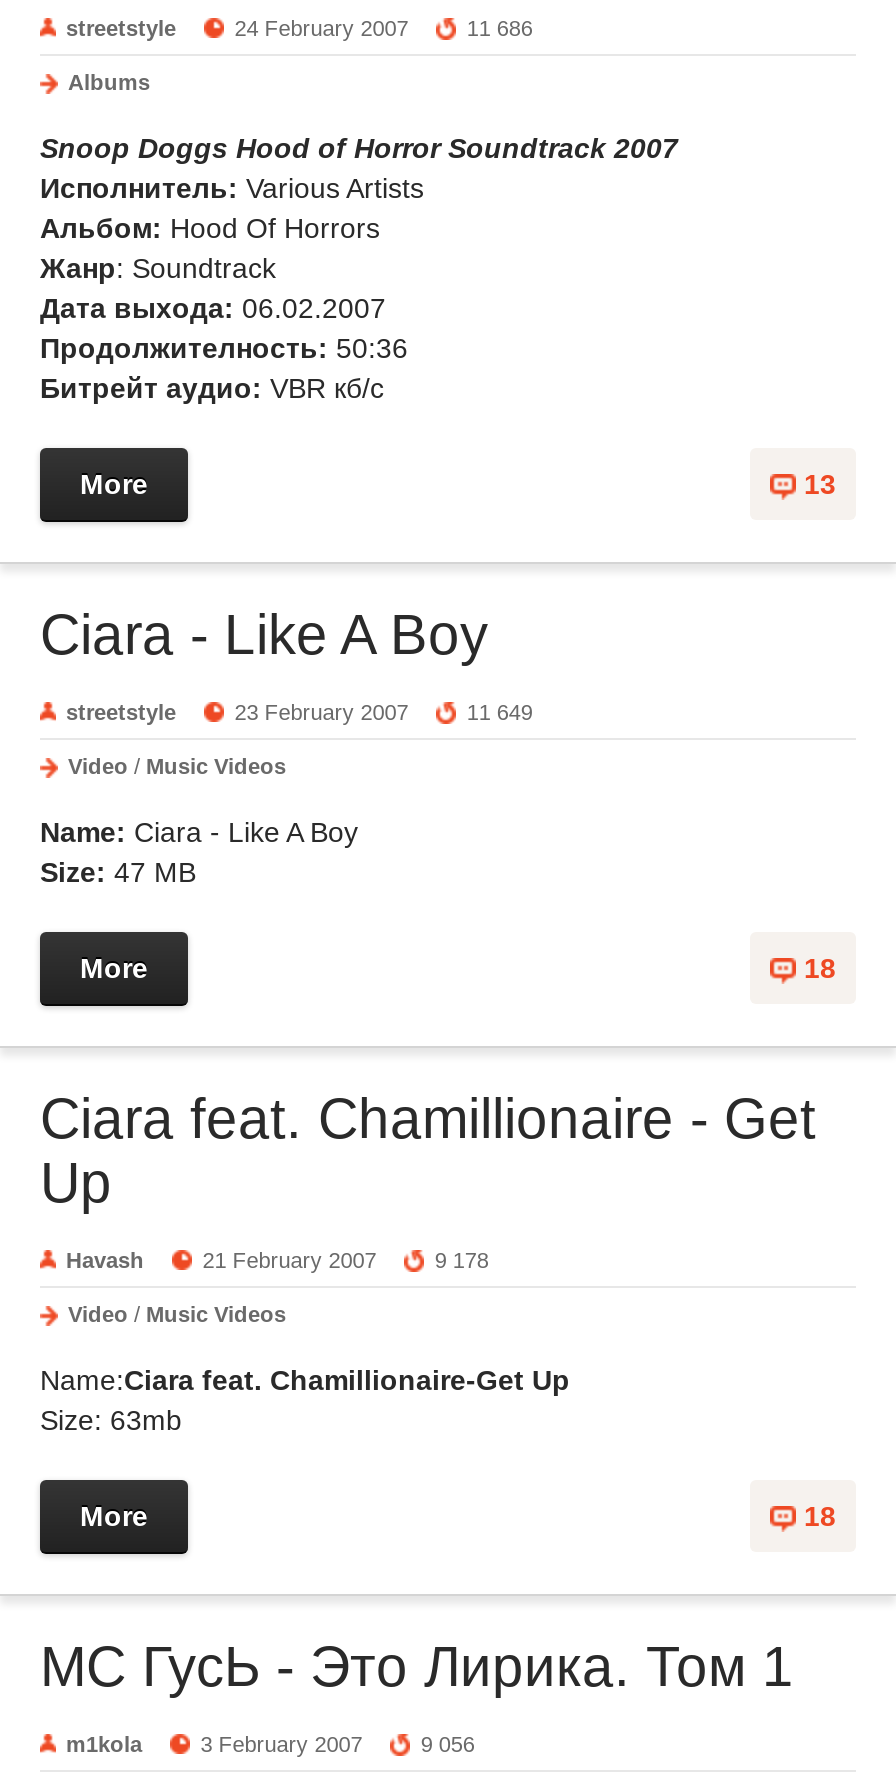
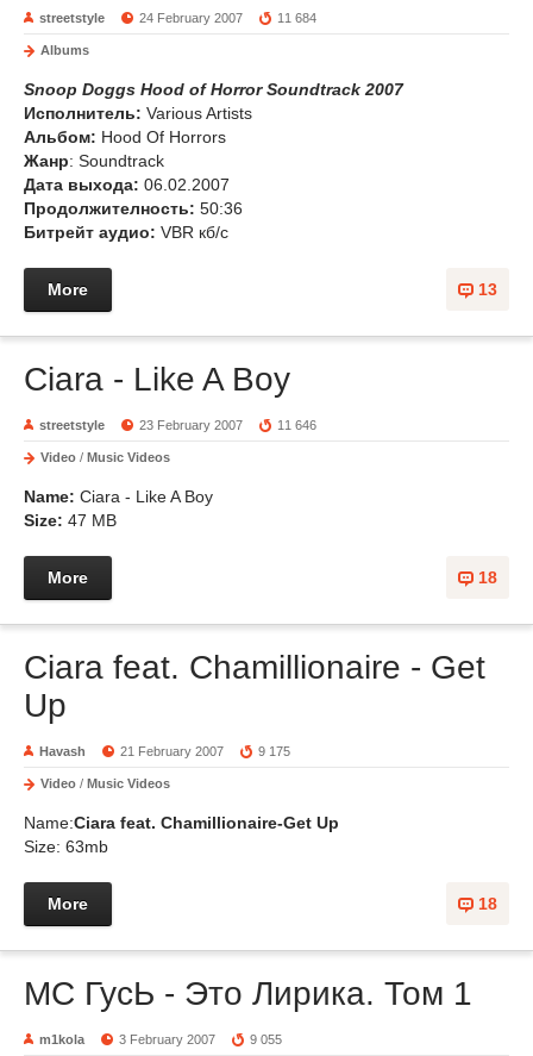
[467,16,533,40] 11 686 -> [278,11,317,25] 11 684
[467,700,533,724] 11 649 -> [278,418,317,432] 11 646
[435,1248,489,1272] 9 178 -> [259,744,291,758] 9 175
[421,1732,475,1756] 9 056 -> [250,1032,282,1046] 9 055

